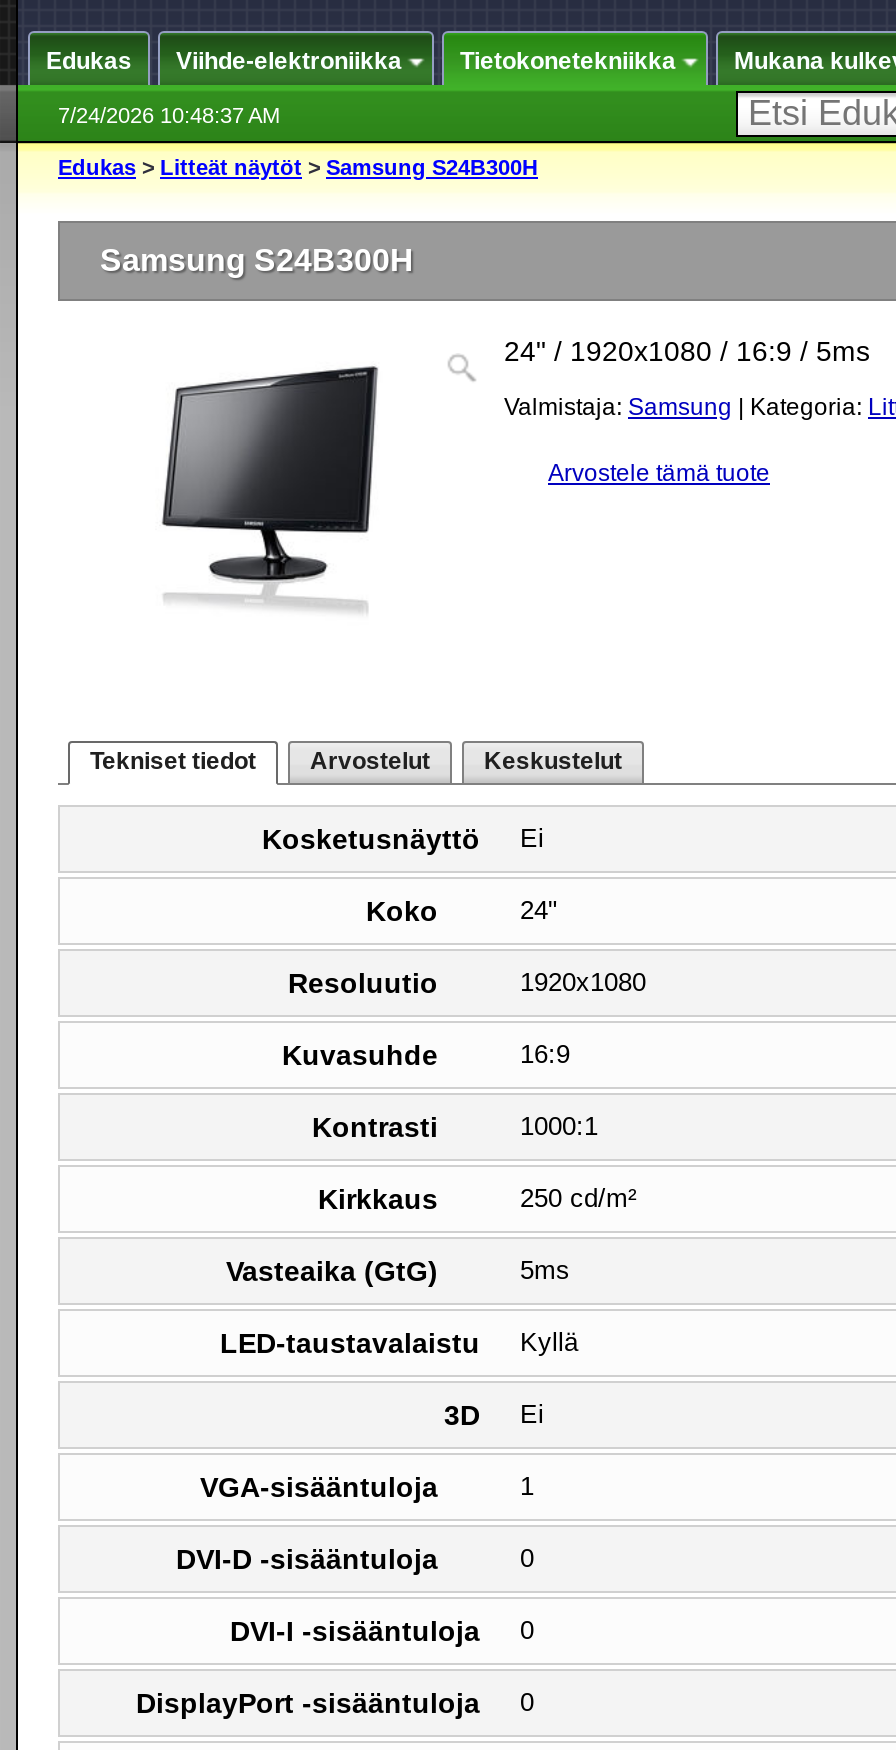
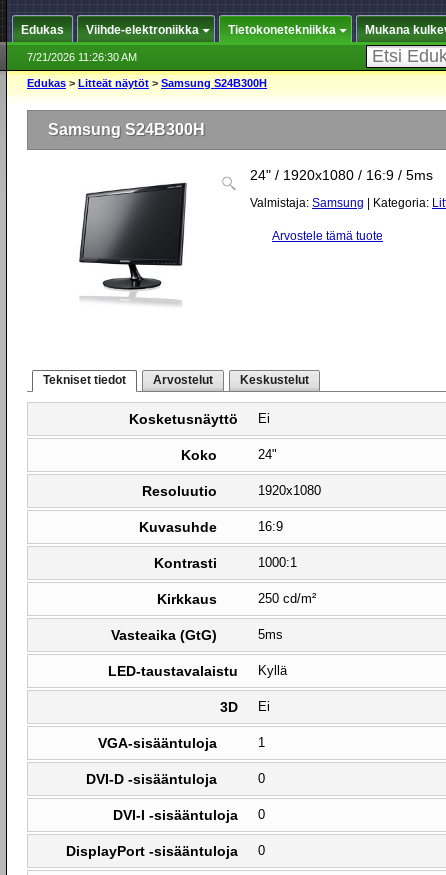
[58,103,280,127] 7/24/2026 10:48:37 AM -> [27,51,137,63] 7/21/2026 11:26:30 AM

